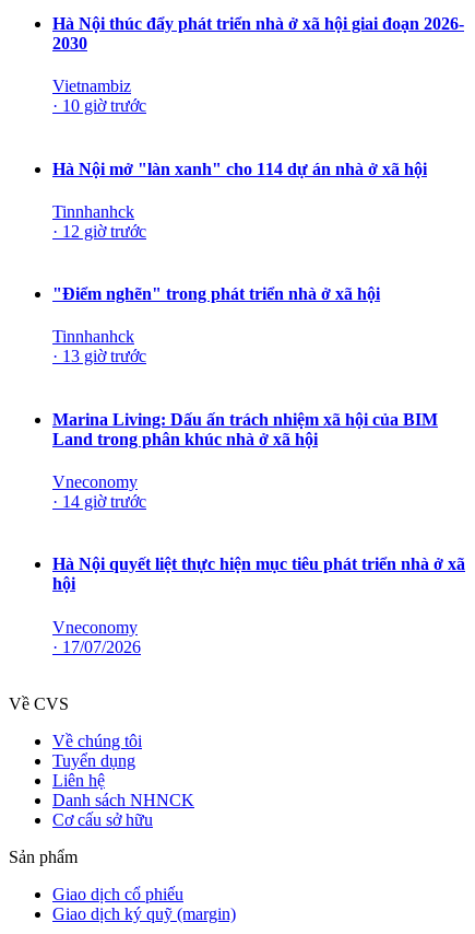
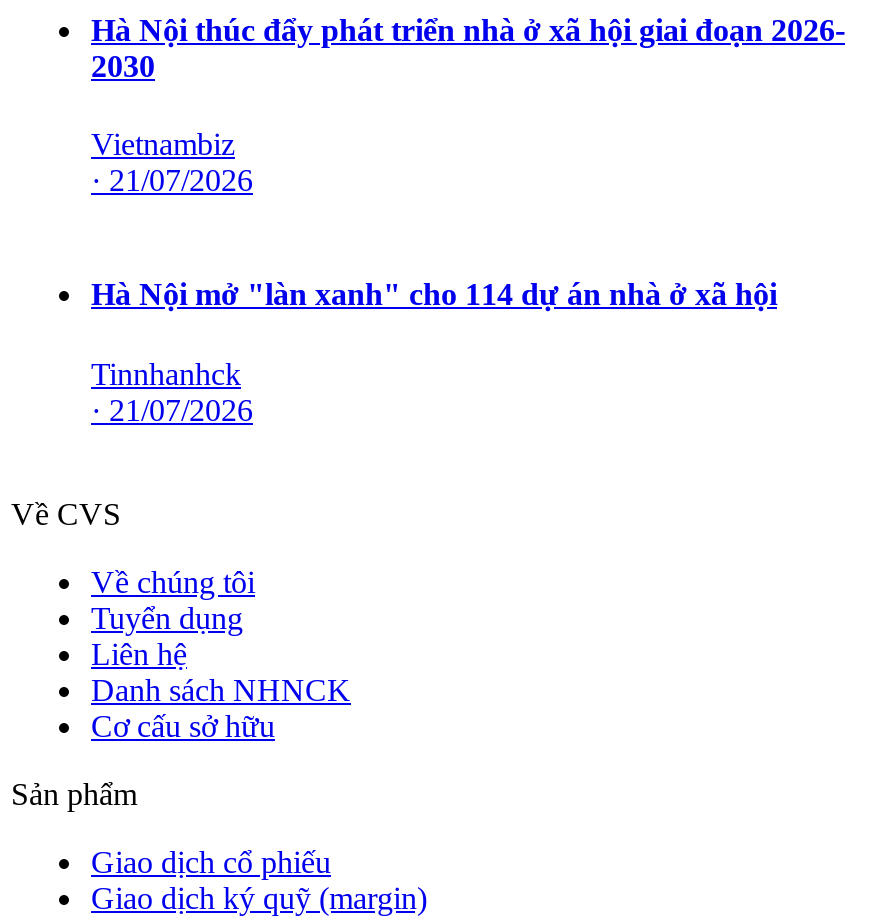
[52,97,146,115] · 10 giờ trước -> [91,163,253,197] · 21/07/2026
[52,222,465,656] · 12 giờ trước | "Điểm nghẽn" trong phát triển nhà ở xã hội | Tinnhanhck | · 13 giờ trước | Marina Living: Dấu ấn trách nhiệm xã hội của BIM | Land trong phân khúc nhà ở xã hội | Vneconomy | · 14 giờ trước | Hà Nội quyết liệt thực hiện mục tiêu phát triển nhà ở xã | hội | Vneconomy | · 17/07/2026 -> [91,392,253,426] · 21/07/2026

